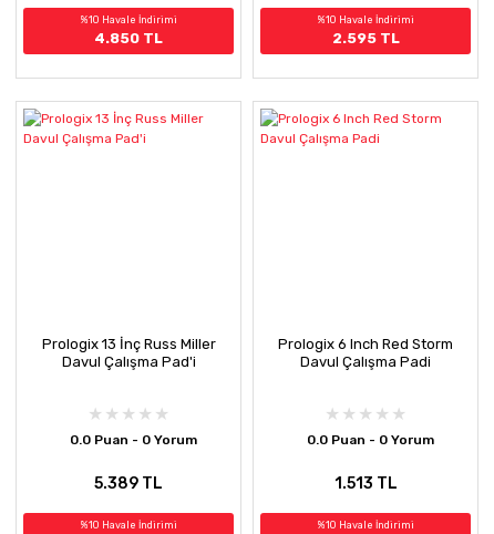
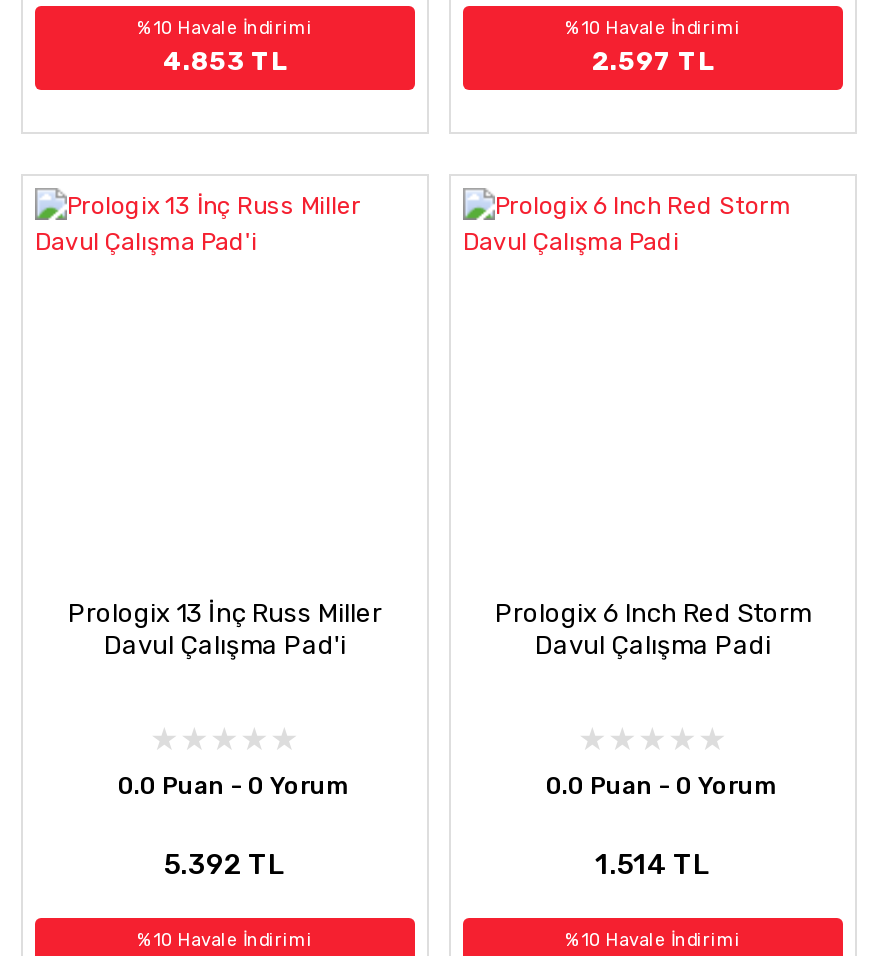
[94,30,163,47] 4.850 TL -> [163,46,287,76] 4.853 TL
[332,30,399,47] 2.595 TL -> [592,46,714,76] 2.597 TL
[94,474,163,493] 5.389 TL -> [164,848,286,882] 5.392 TL
[334,474,397,493] 1.513 TL -> [595,848,711,882] 1.514 TL

